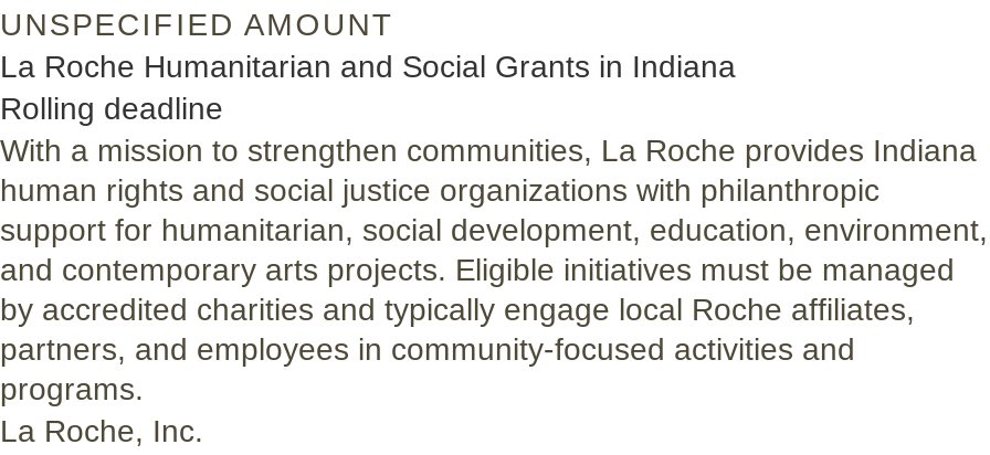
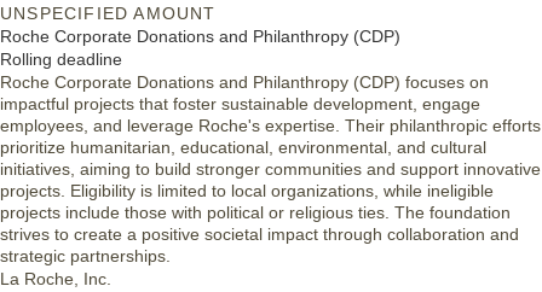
[0,49,736,84] La Roche Humanitarian and Social Grants in Indiana -> [0,27,400,46] Roche Corporate Donations and Philanthropy (CDP)
[0,133,988,406] With a mission to strengthen communities, La Roche provides Indiana | human rights and social justice organizations with philanthropic | support for humanitarian, social development, education, environment, | and contemporary arts projects. Eligible initiatives must be managed | by accredited charities and typically engage local Roche affiliates, | partners, and employees in community-focused activities and | programs. -> [0,72,541,265] Roche Corporate Donations and Philanthropy (CDP) focuses on | impactful projects that foster sustainable development, engage | employees, and leverage Roche's expertise. Their philanthropic efforts | prioritize humanitarian, educational, environmental, and cultural | initiatives, aiming to build stronger communities and support innovative | projects. Eligibility is limited to local organizations, while ineligible | projects include those with political or religious ties. The foundation | strives to create a positive societal impact through collaboration and | strategic partnerships.

